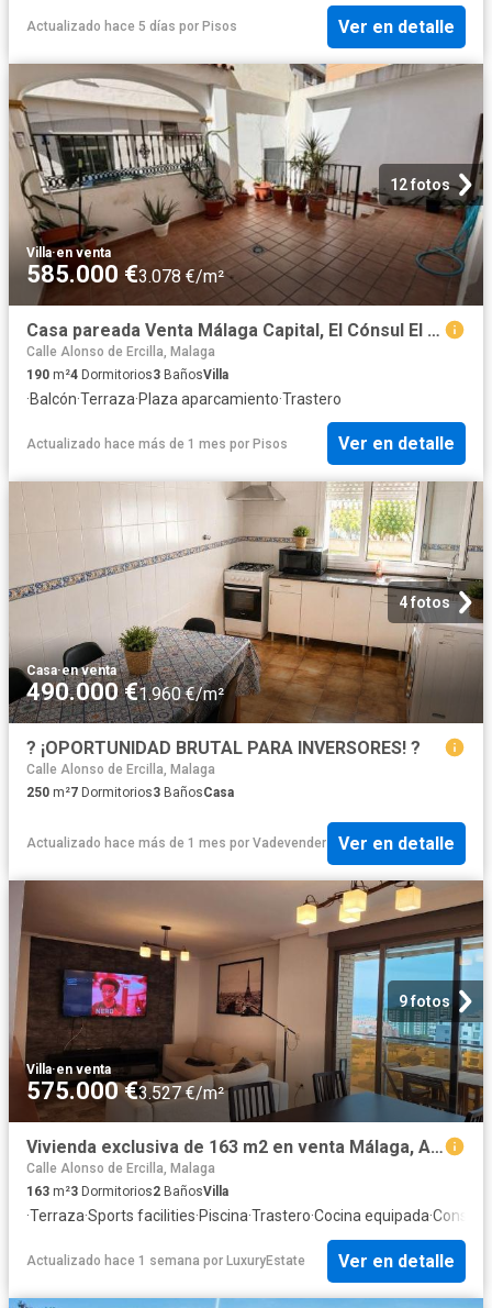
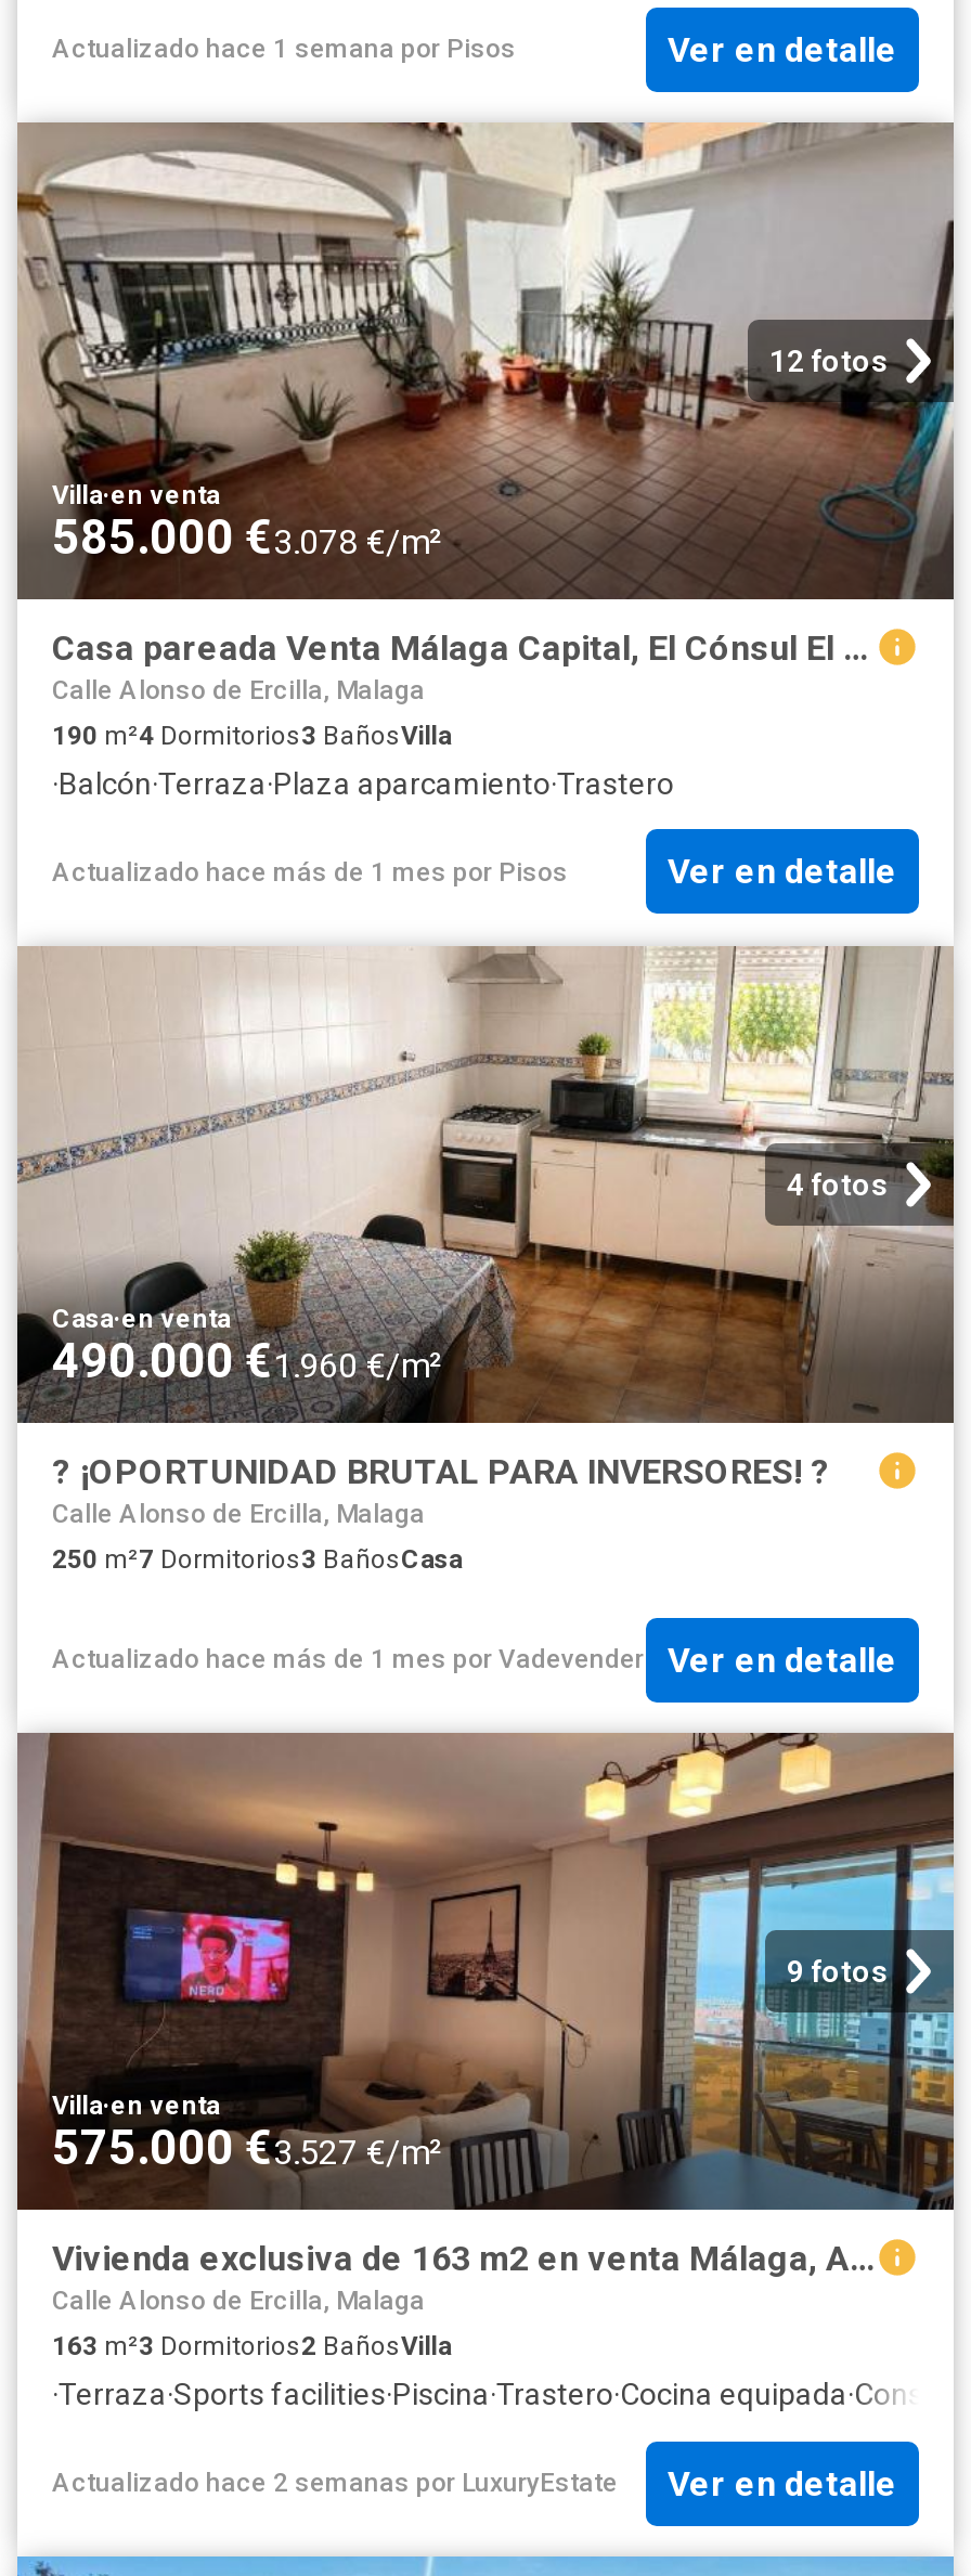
[26,19,237,34] Actualizado hace 5 días por Pisos -> [52,34,516,65] Actualizado hace 1 semana por Pisos
[26,1253,305,1268] Actualizado hace 1 semana por LuxuryEstate -> [52,2468,618,2498] Actualizado hace 2 semanas por LuxuryEstate

